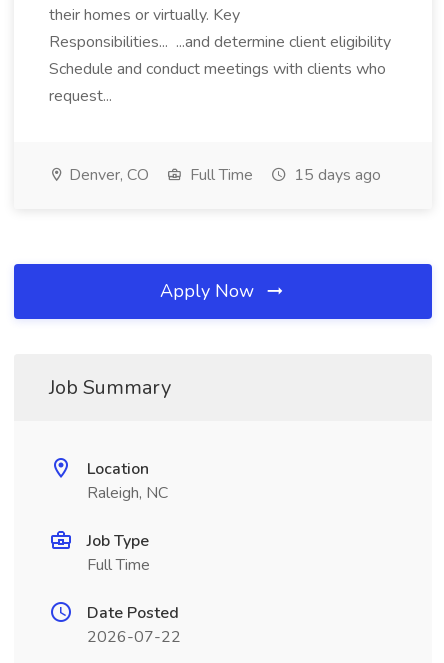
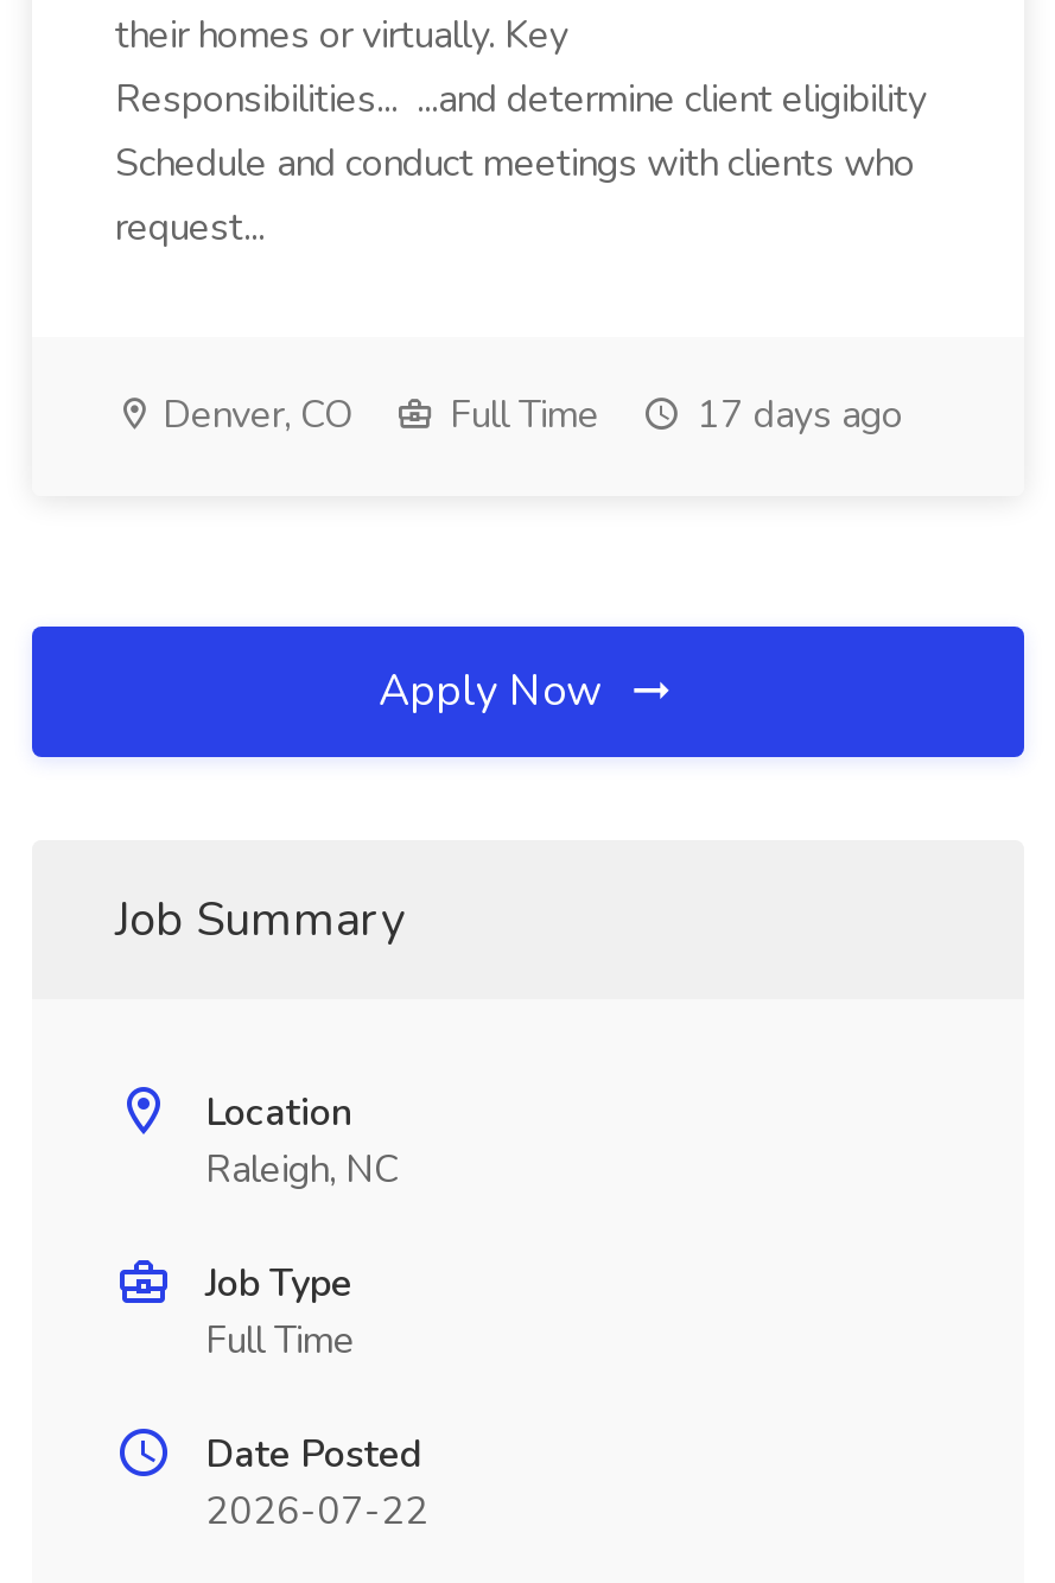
[65,164,381,186] Denver, CO Full Time 15 days ago -> [153,389,903,441] Denver, CO Full Time 17 days ago

